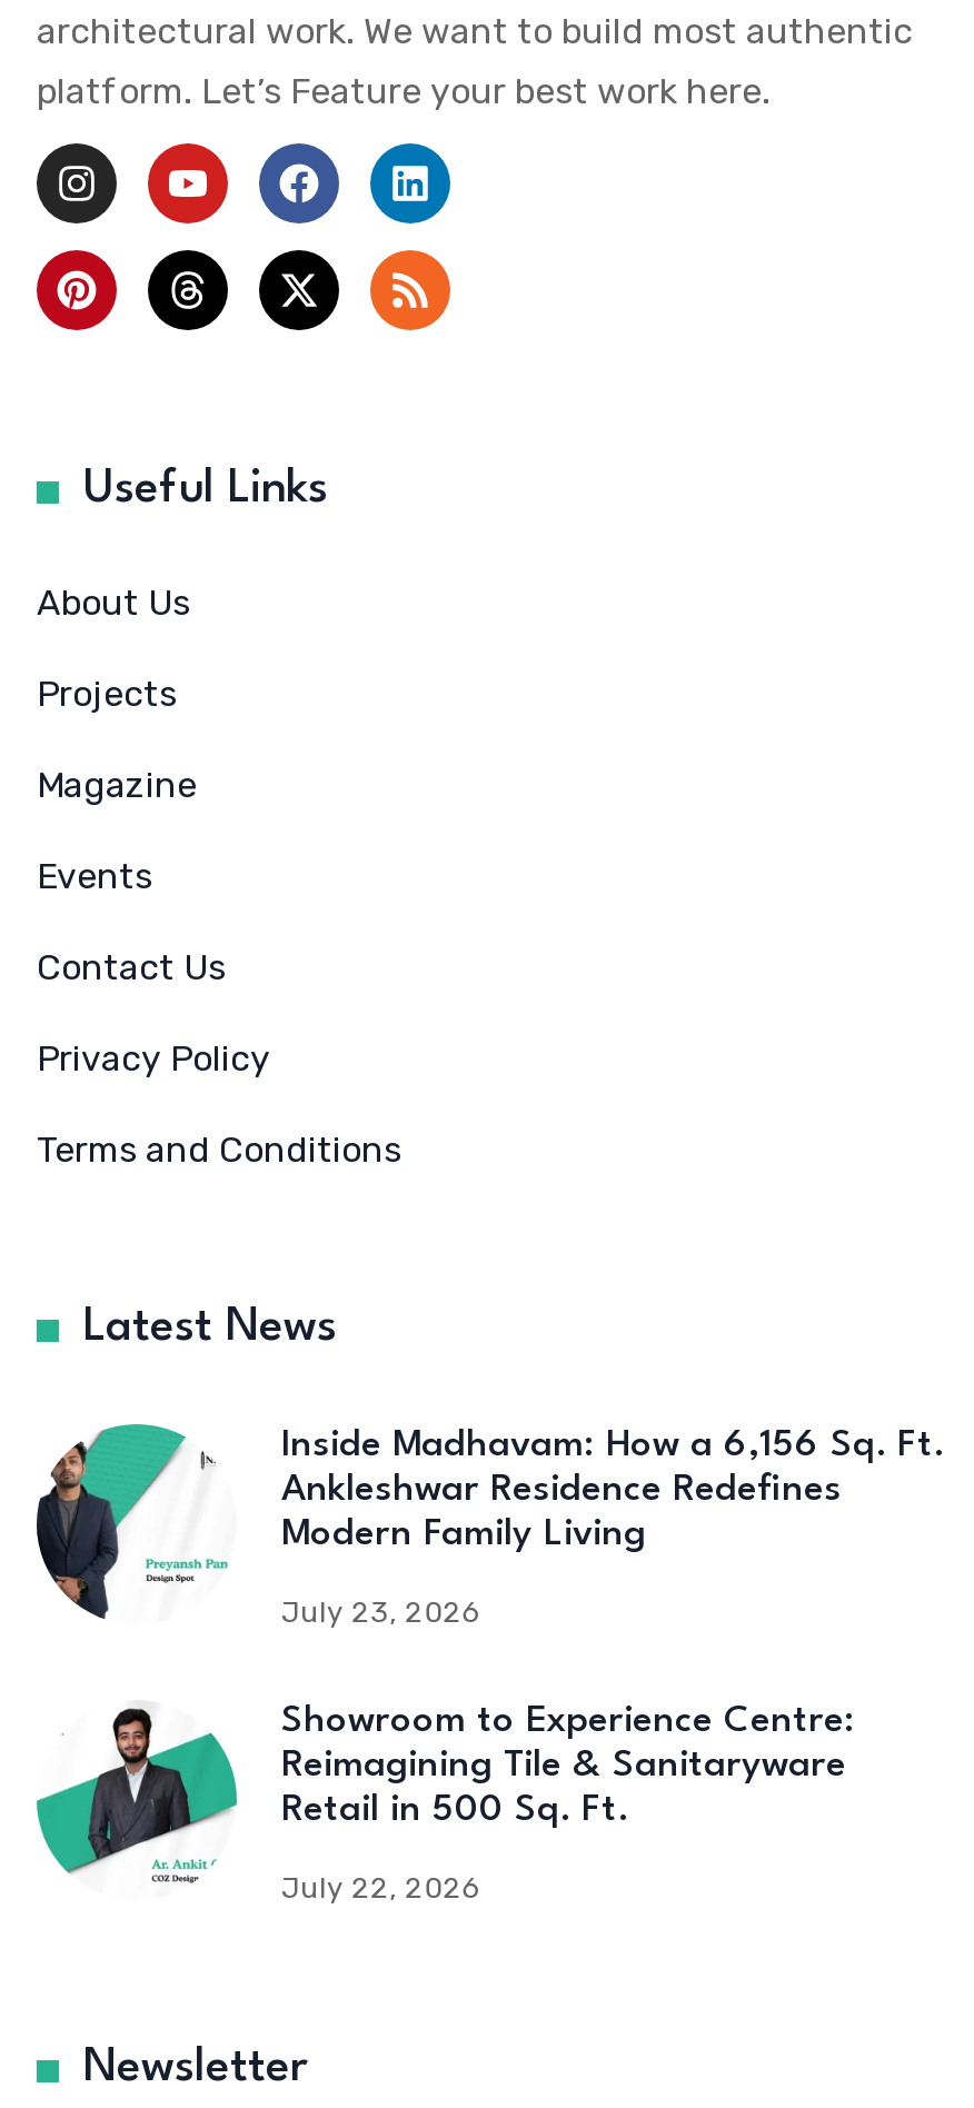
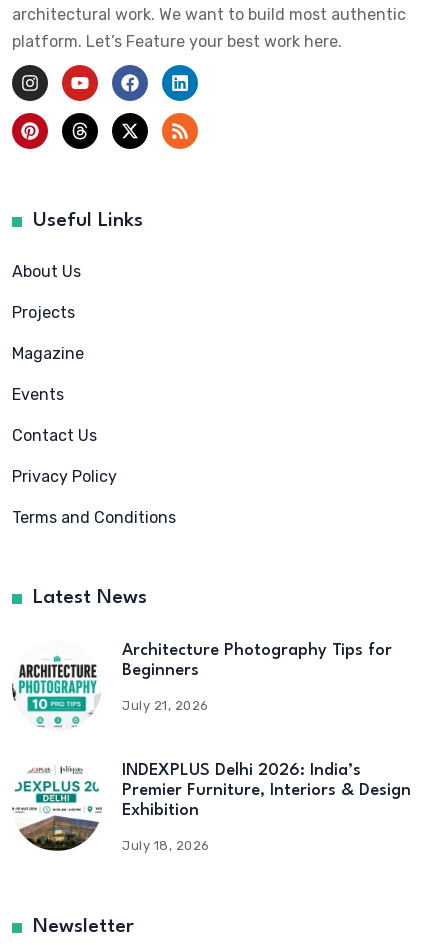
[34,1422,944,1618] [image] | Inside Madhavam: How a 6,156 Sq. Ft. | Ankleshwar Residence Redefines | Modern Family Living -> [12,641,392,728] [image] | Architecture Photography Tips for | Beginners
[281,1596,481,1629] July 23, 2026 -> [122,698,209,713] July 21, 2026
[37,1702,855,1891] [image] | Showroom to Experience Centre: | Reimagining Tile & Sanitaryware | Retail in 500 Sq. Ft. -> [12,762,411,852] [image] | INDEXPLUS Delhi 2026: India’s | Premier Furniture, Interiors & Design | Exhibition
[281,1871,481,1905] July 22, 2026 -> [122,838,210,853] July 18, 2026

